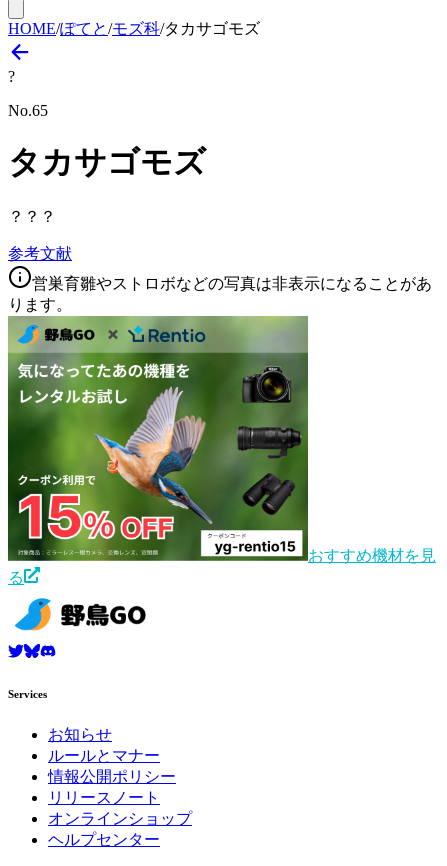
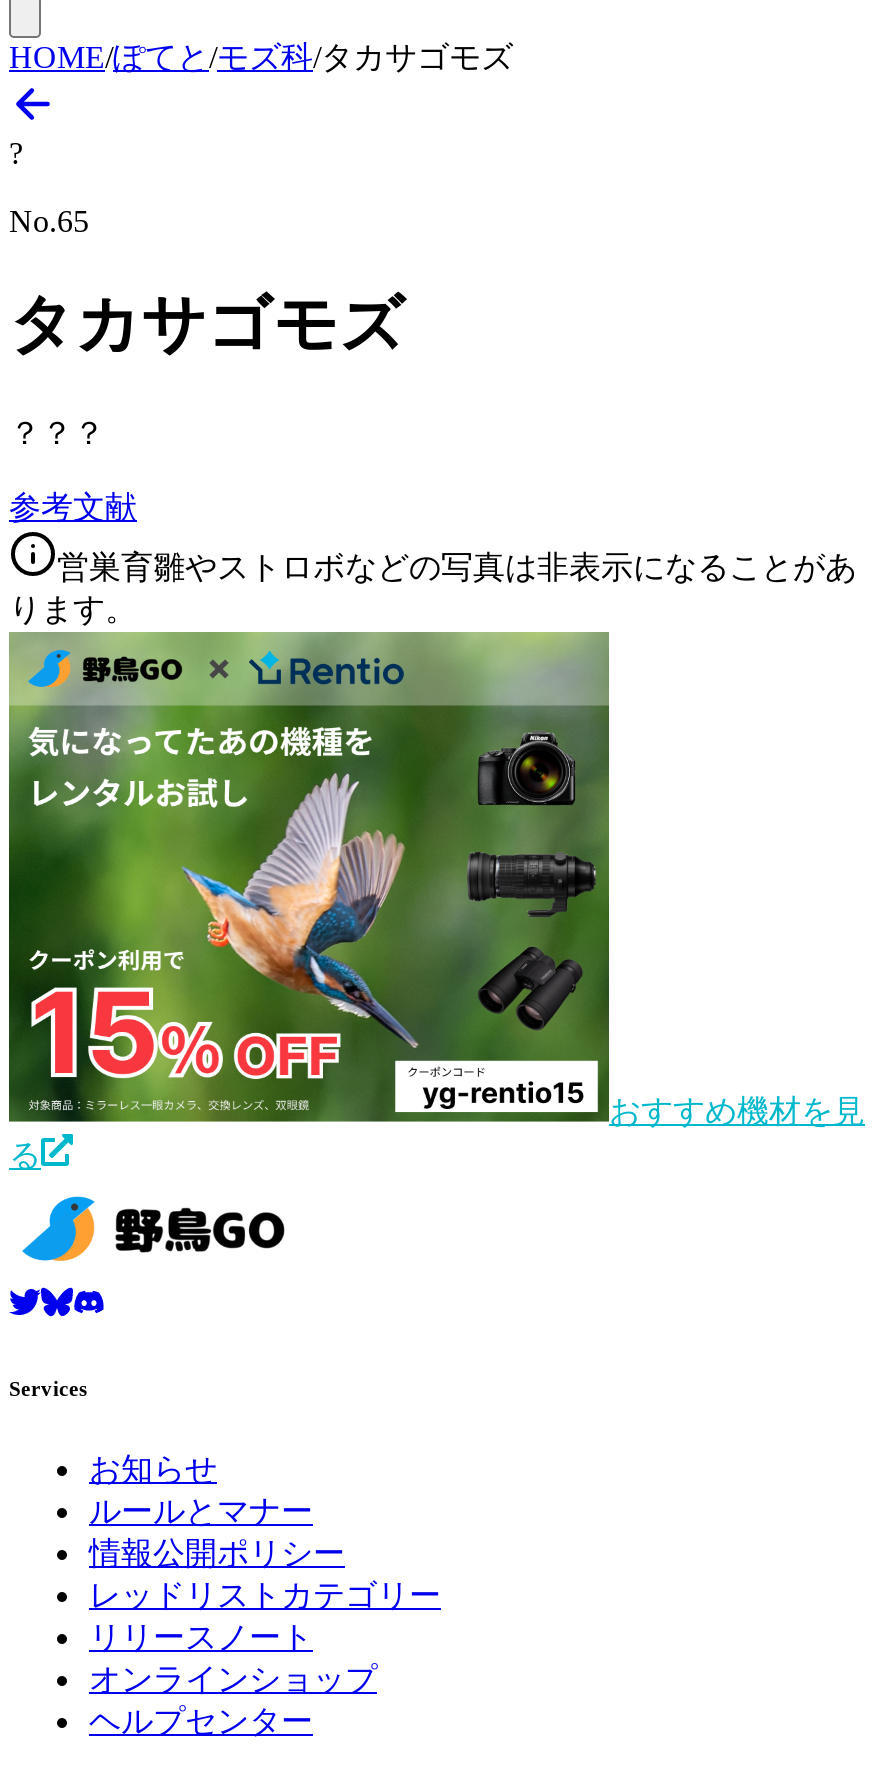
none -> [89,1578,441,1612] レッドリストカテゴリー

